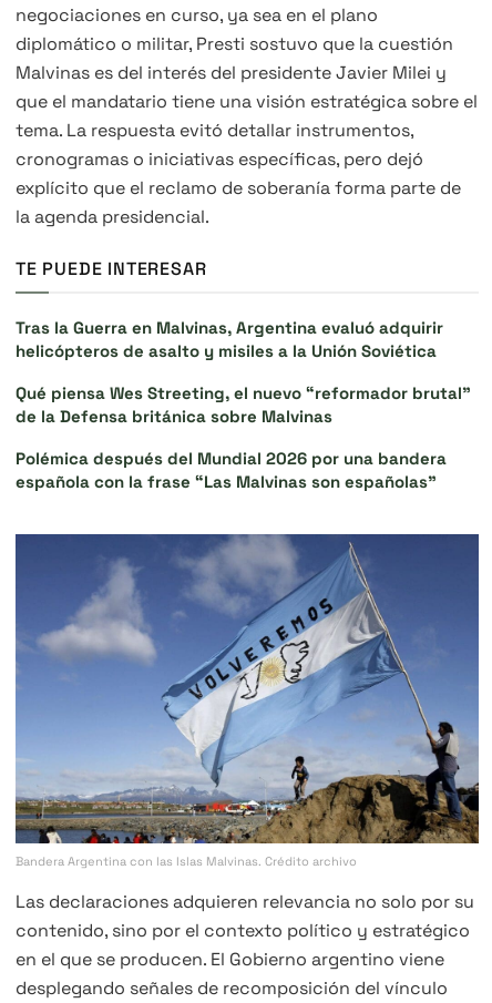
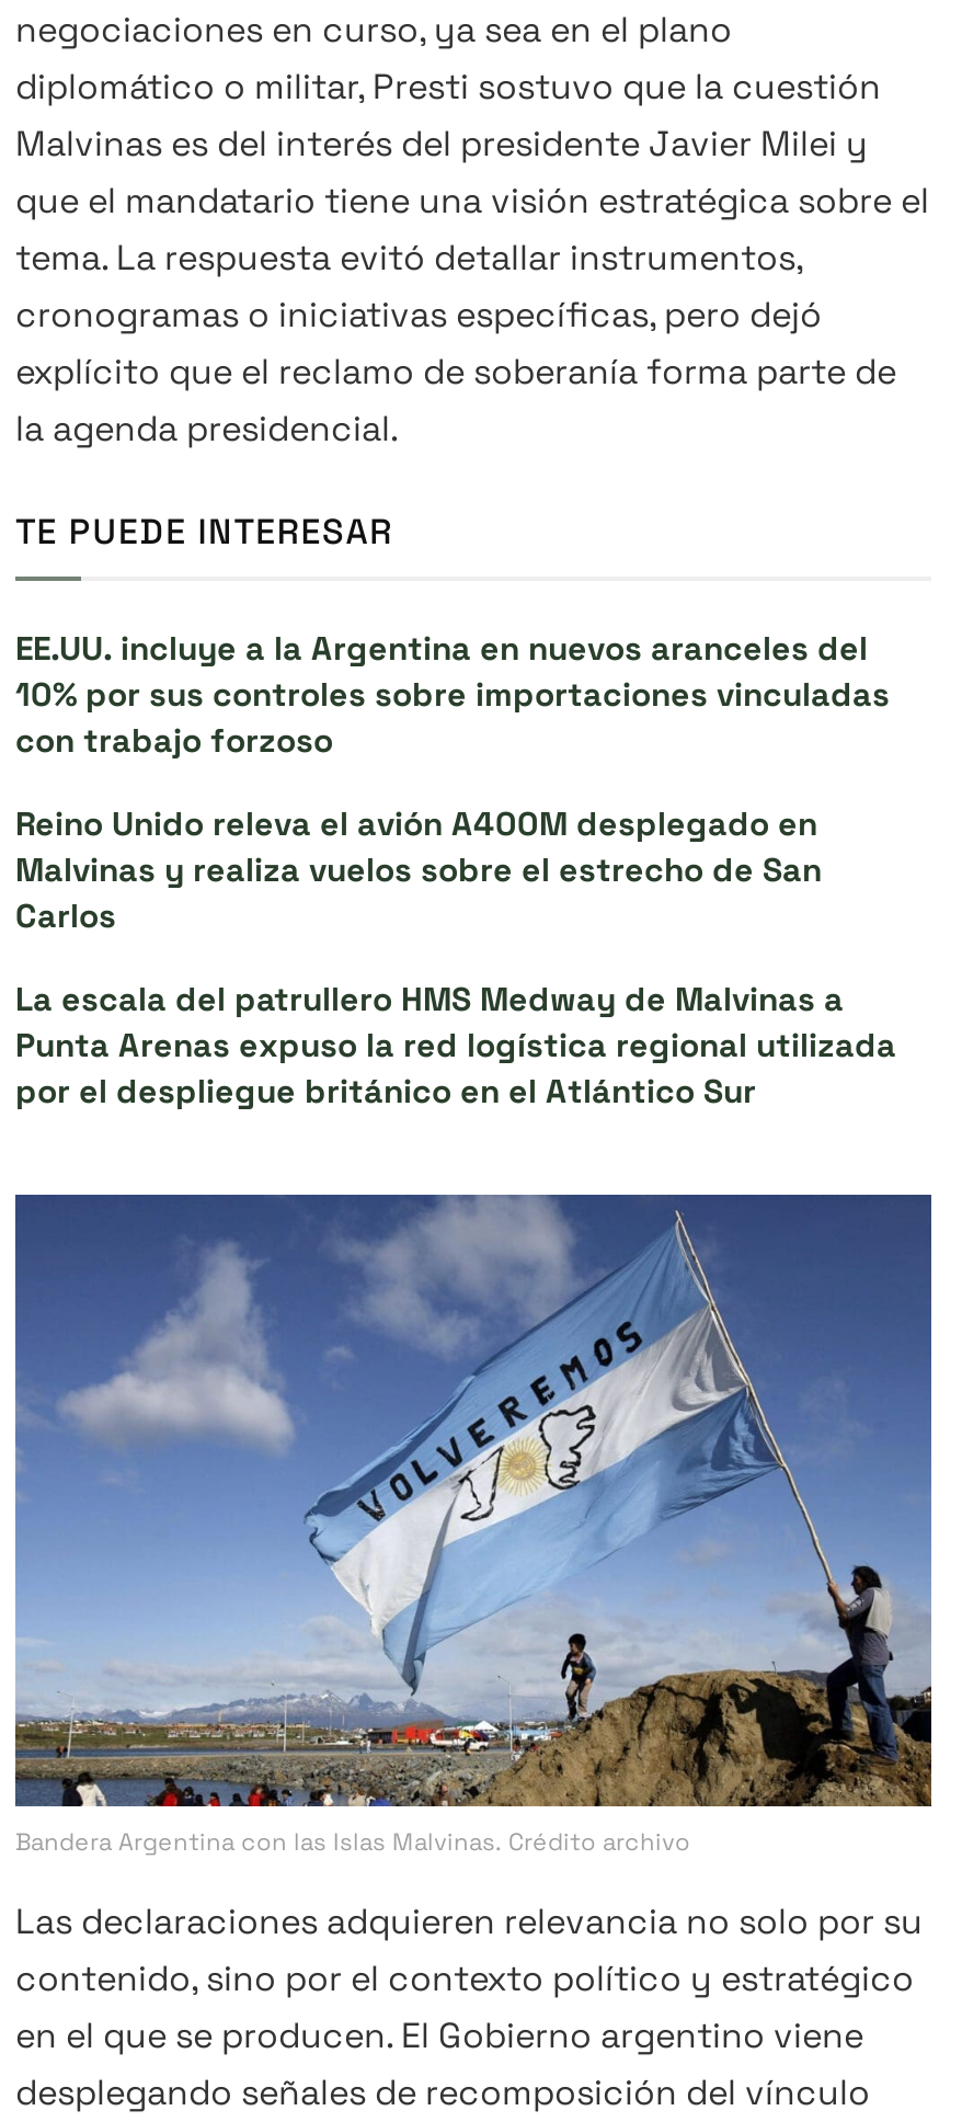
[16,317,443,361] Tras la Guerra en Malvinas, Argentina evaluó adquirir | helicópteros de asalto y misiles a la Unión Soviética -> [15,627,890,760] EE.UU. incluye a la Argentina en nuevos aranceles del | 10% por sus controles sobre importaciones vinculadas | con trabajo forzoso
[16,382,471,426] Qué piensa Wes Streeting, el nuevo “reformador brutal” | de la Defensa británica sobre Malvinas -> [15,802,822,936] Reino Unido releva el avión A400M desplegado en | Malvinas y realiza vuelos sobre el estrecho de San | Carlos
[16,448,447,492] Polémica después del Mundial 2026 por una bandera | española con la frase “Las Malvinas son españolas” -> [15,977,896,1111] La escala del patrullero HMS Medway de Malvinas a | Punta Arenas expuso la red logística regional utilizada | por el despliegue británico en el Atlántico Sur

